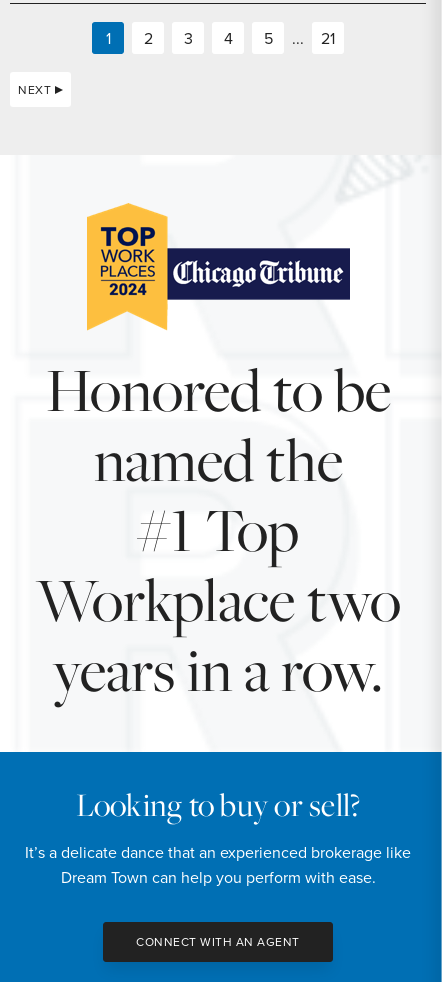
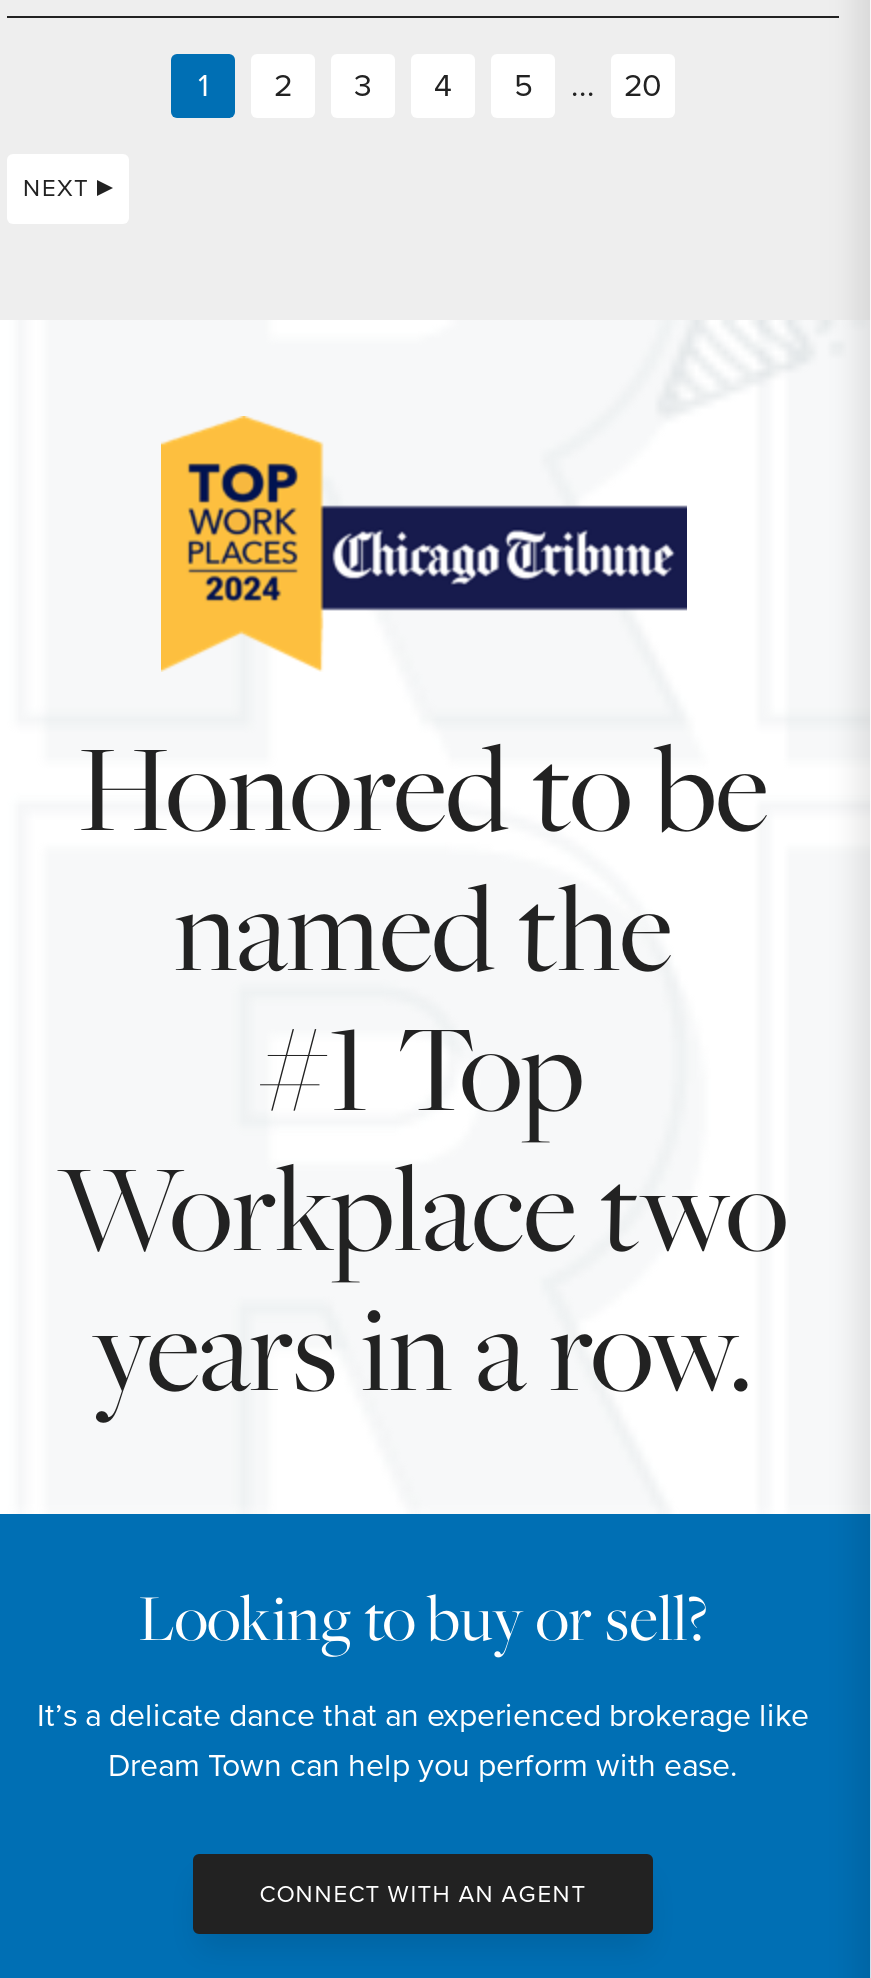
[321,27,335,49] 21 -> [624,62,662,108] 20

